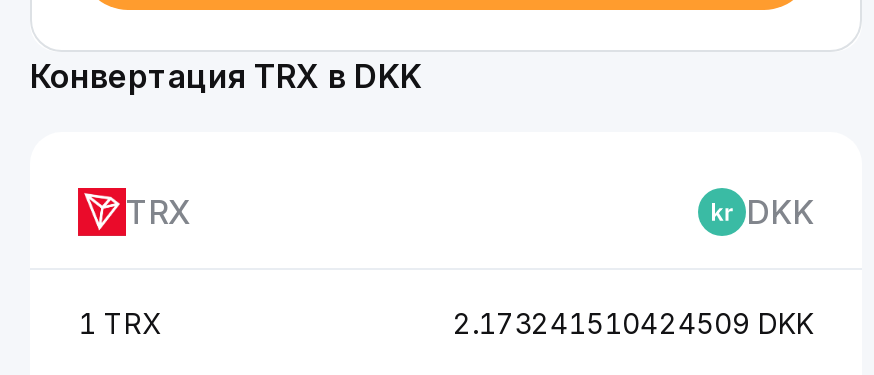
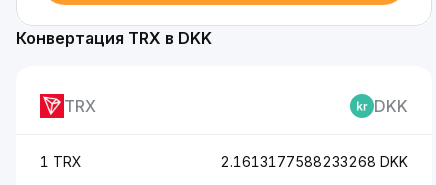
[452,306,814,340] 2.173241510424509 DKK -> [220,153,408,170] 2.1613177588233268 DKK

